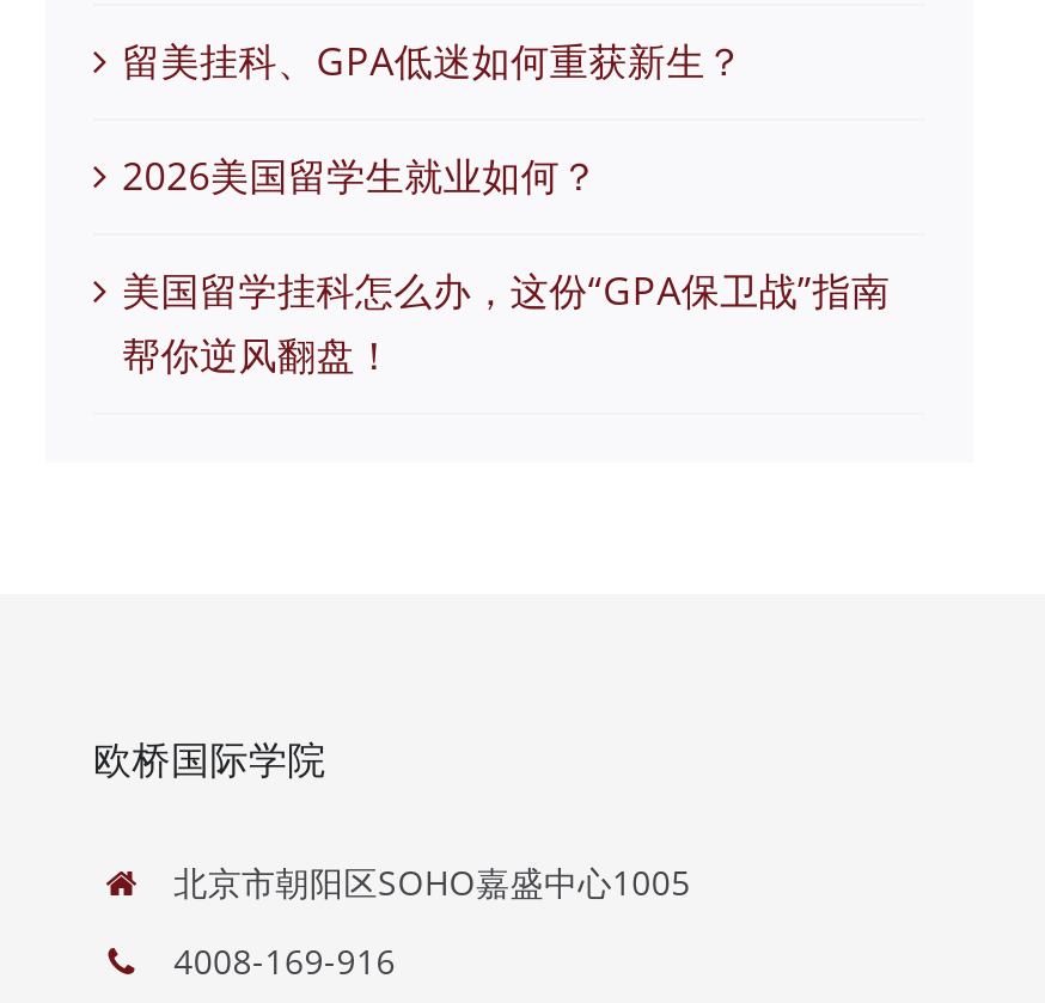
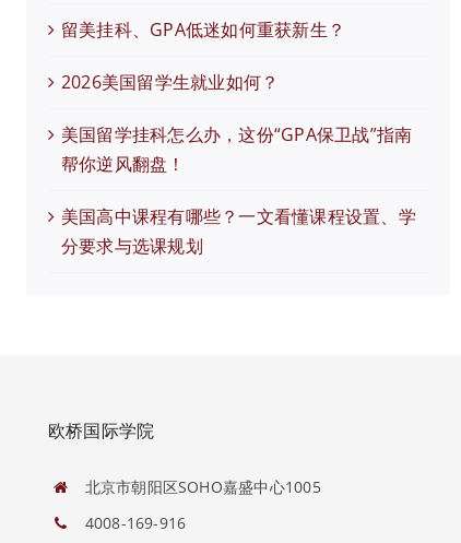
none -> [61,205,416,258] 美国高中课程有哪些？一文看懂课程设置、学 | 分要求与选课规划

